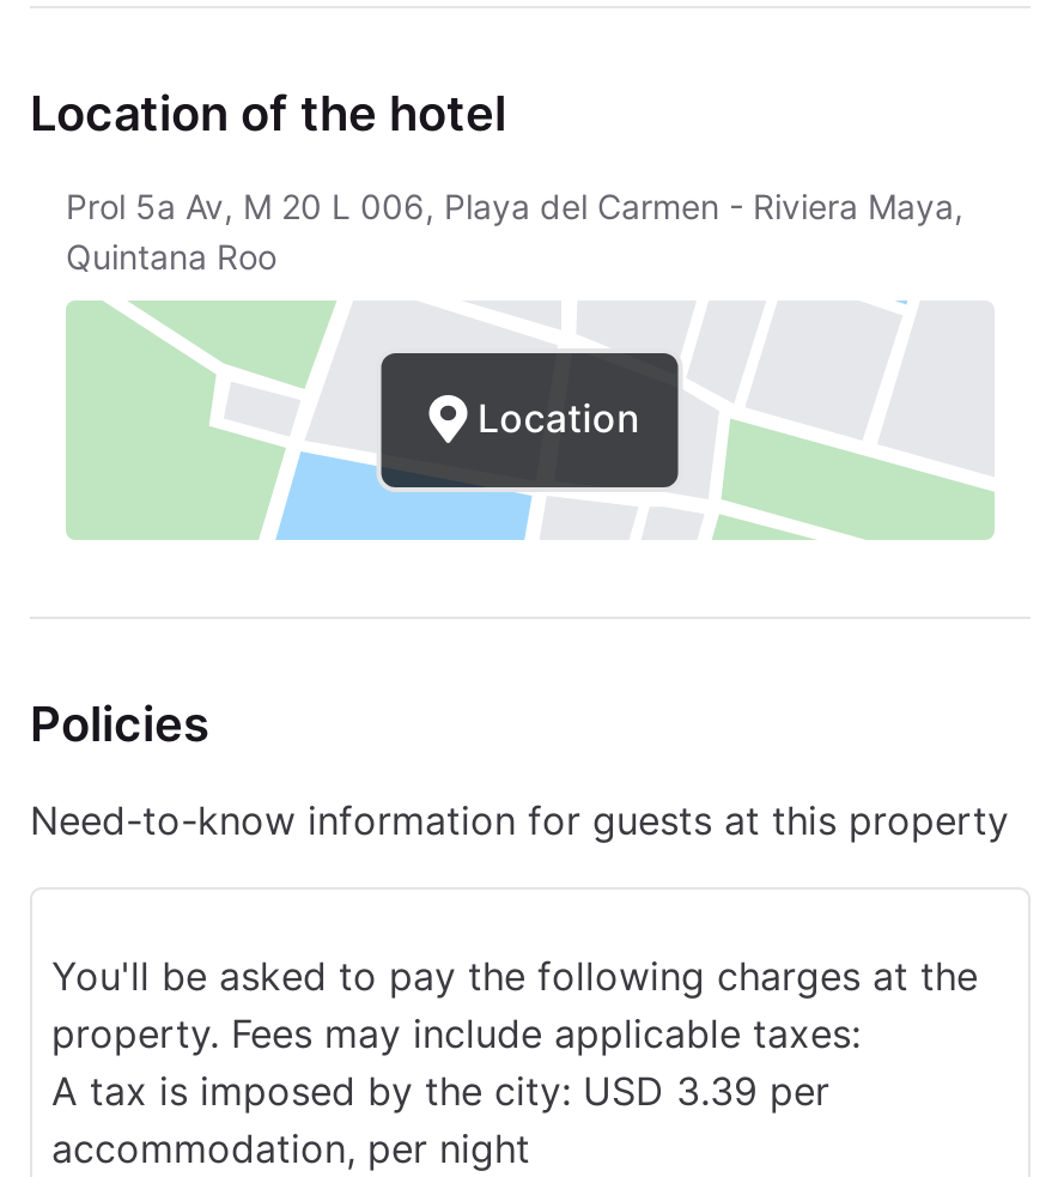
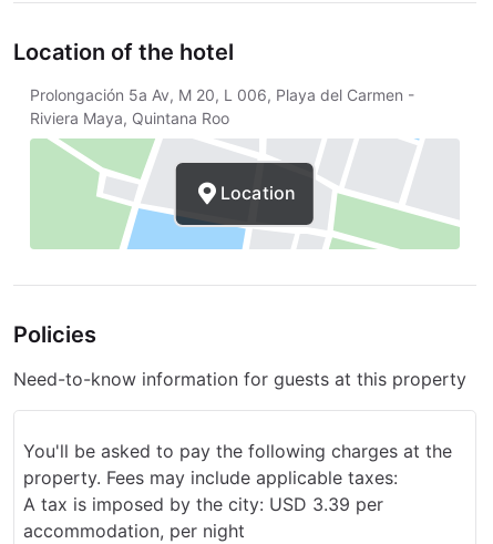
[66,185,963,276] Prol 5a Av, M 20 L 006, Playa del Carmen - Riviera Maya, | Quintana Roo -> [30,85,414,127] Prolongación 5a Av, M 20, L 006, Playa del Carmen - | Riviera Maya, Quintana Roo

